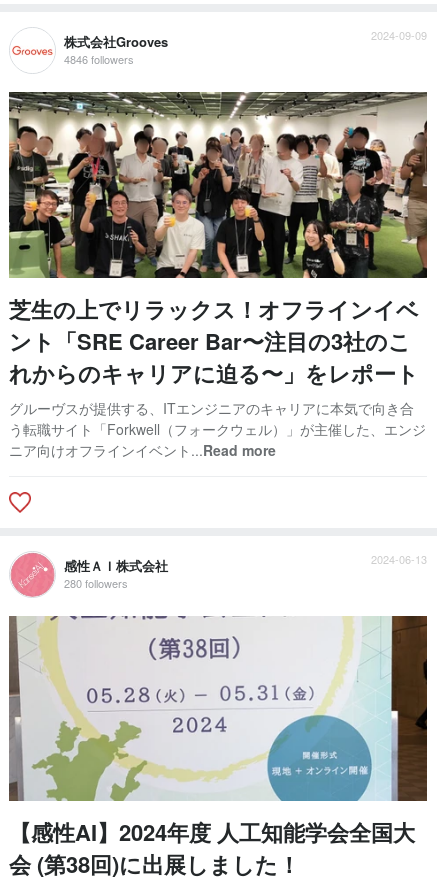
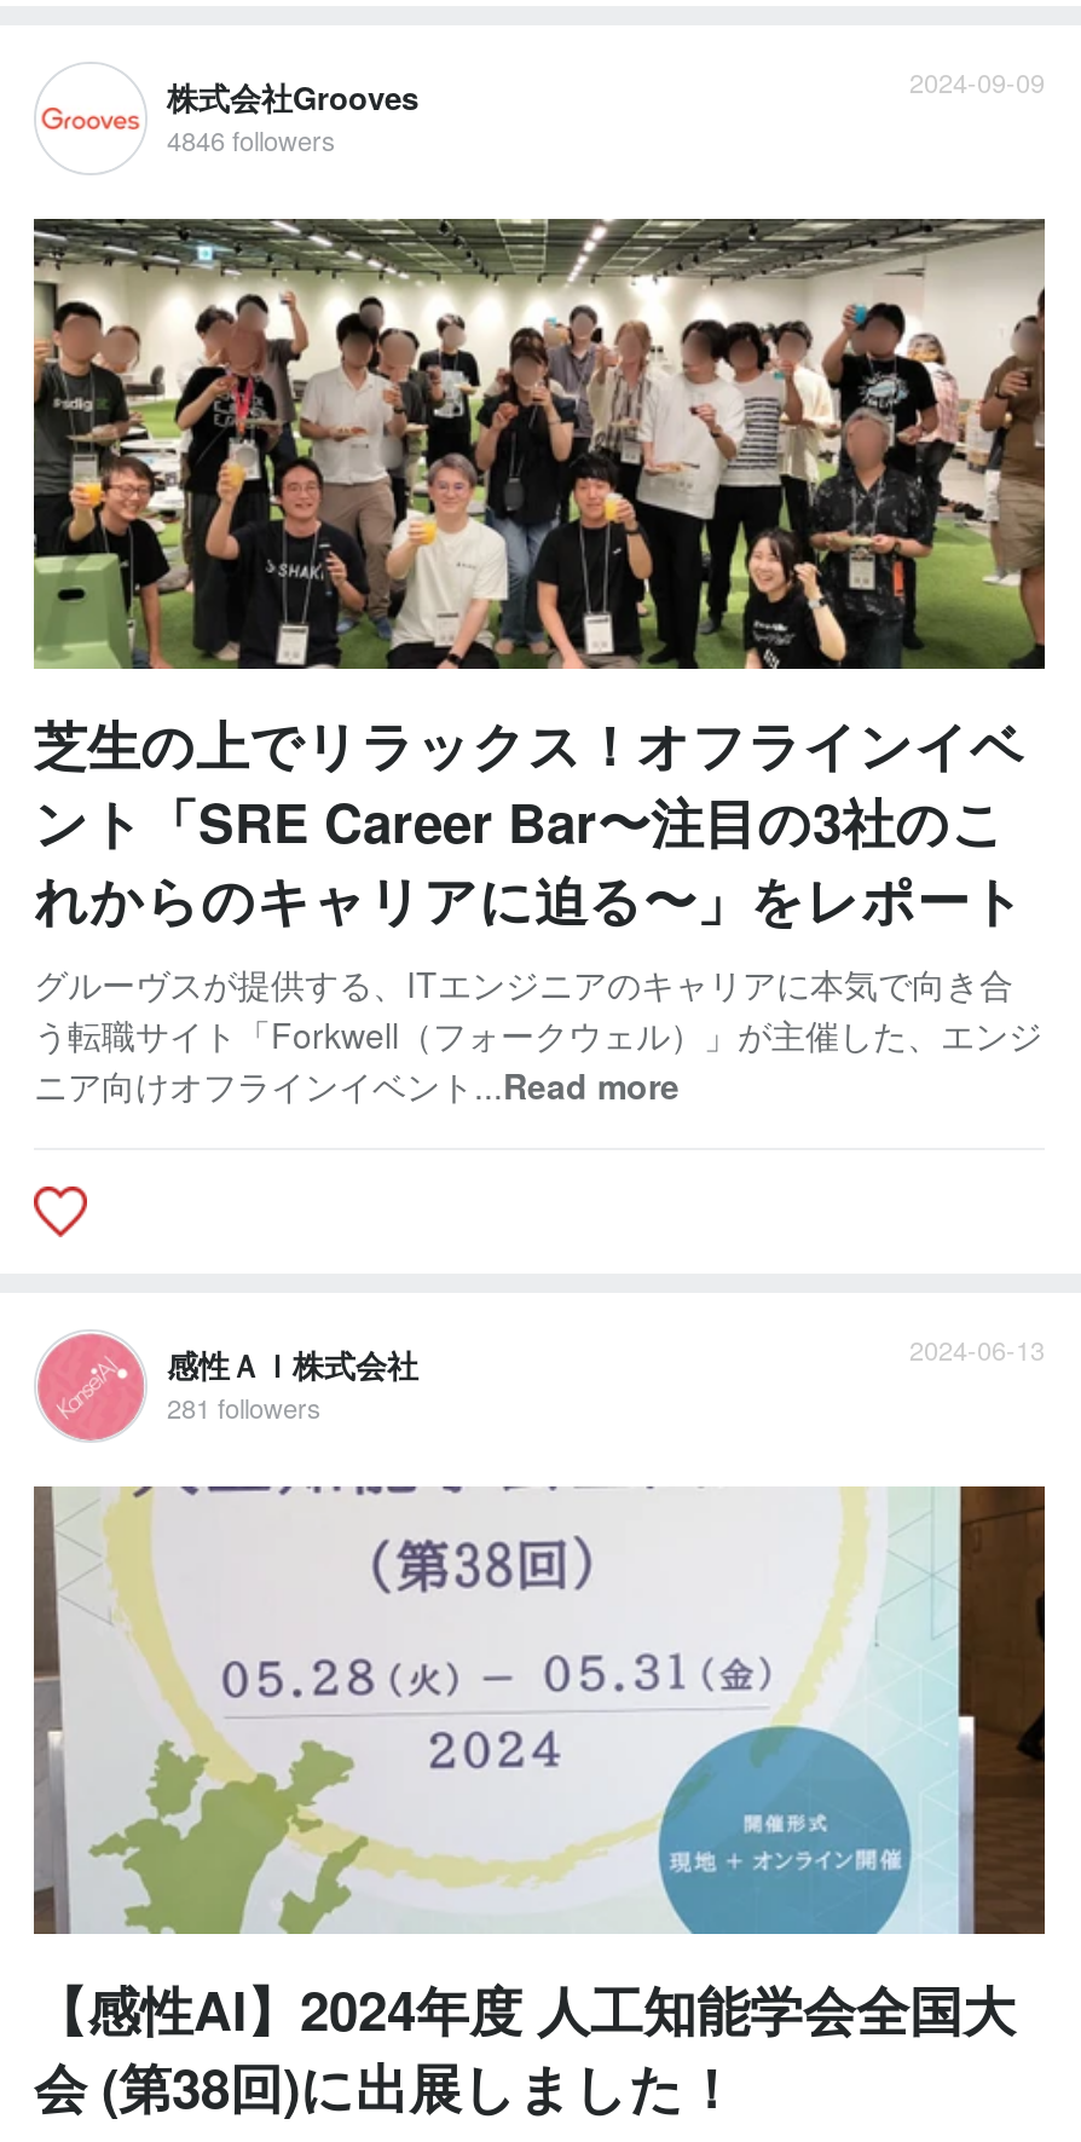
[64,575,128,591] 280 followers -> [167,1386,322,1425] 281 followers

